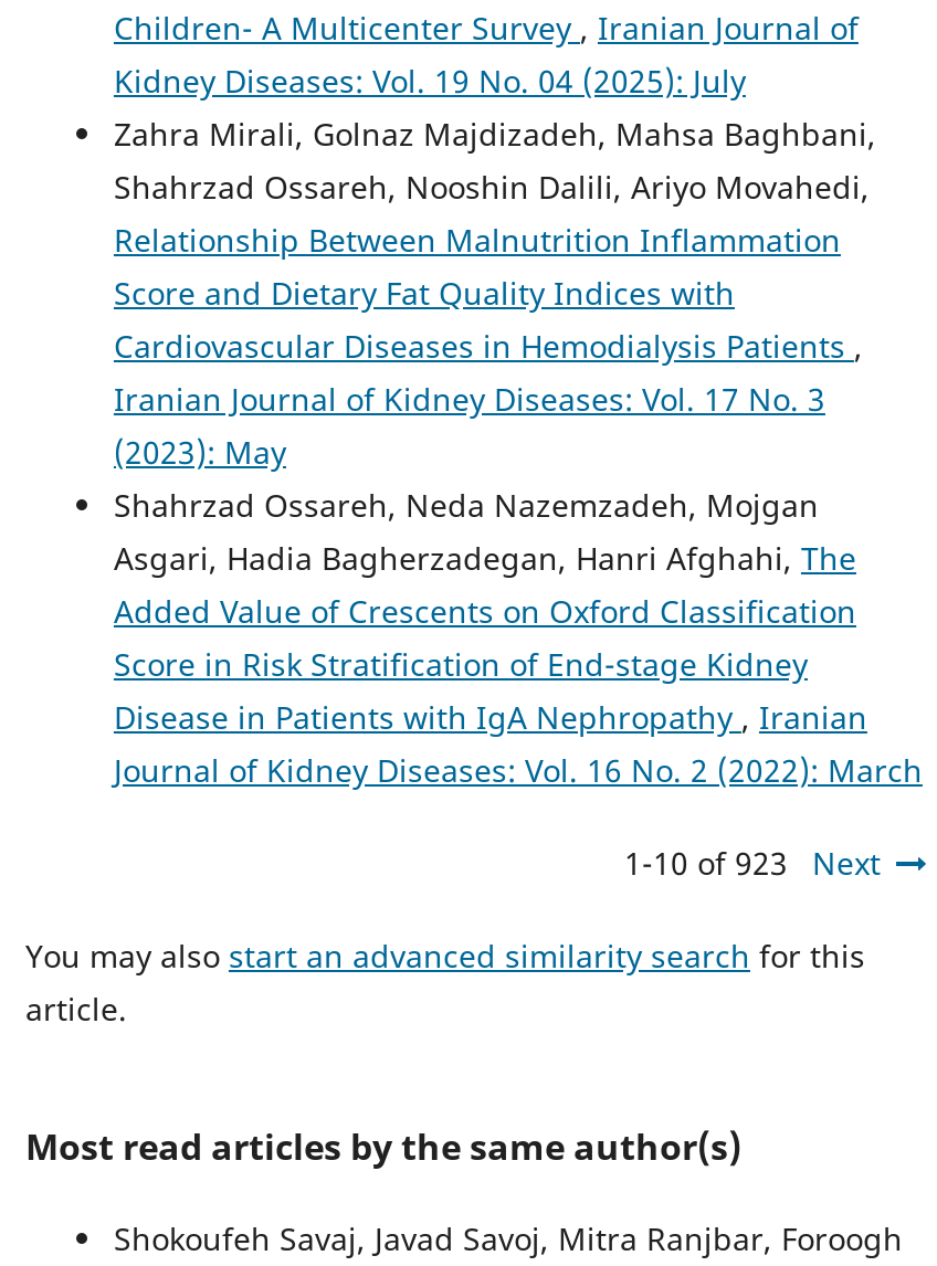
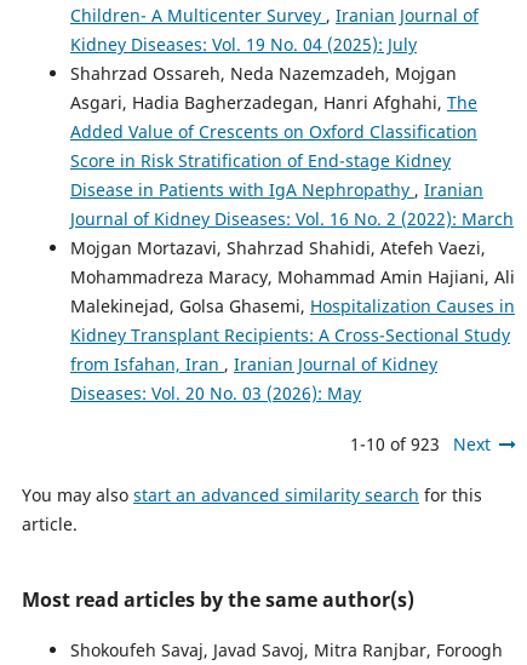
[114,113,876,473] Zahra Mirali, Golnaz Majdizadeh, Mahsa Baghbani, | Shahrzad Ossareh, Nooshin Dalili, Ariyo Movahedi, | Relationship Between Malnutrition Inflammation | Score and Dietary Fat Quality Indices with | Cardiovascular Diseases in Hemodialysis Patients, | Iranian Journal of Kidney Diseases: Vol. 17 No. 3 | (2023): May -> none
moved [114,484,923,791] -> [70,62,514,230]: Shahrzad Ossareh, Neda Nazemzadeh, Mojgan | Asgari, Hadia Bagherzadegan, Hanri Afghahi, The | Added Value of Crescents on Oxford Classification | Score in Risk Stratification of End-stage Kidney | Disease in Patients with IgA Nephropathy, Iranian | Journal of Kidney Diseases: Vol. 16 No. 2 (2022): March
none -> [70,236,515,405] Mojgan Mortazavi, Shahrzad Shahidi, Atefeh Vaezi, | Mohammadreza Maracy, Mohammad Amin Hajiani, Ali | Malekinejad, Golsa Ghasemi, Hospitalization Causes in | Kidney Transplant Recipients: A Cross-Sectional Study | from Isfahan, Iran, Iranian Journal of Kidney | Diseases: Vol. 20 No. 03 (2026): May

